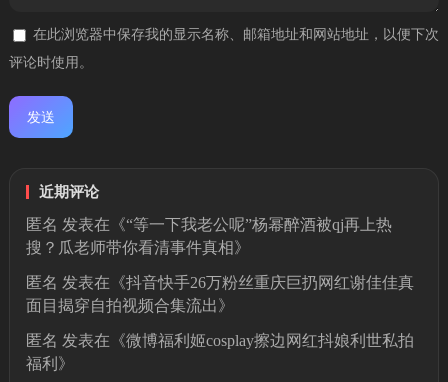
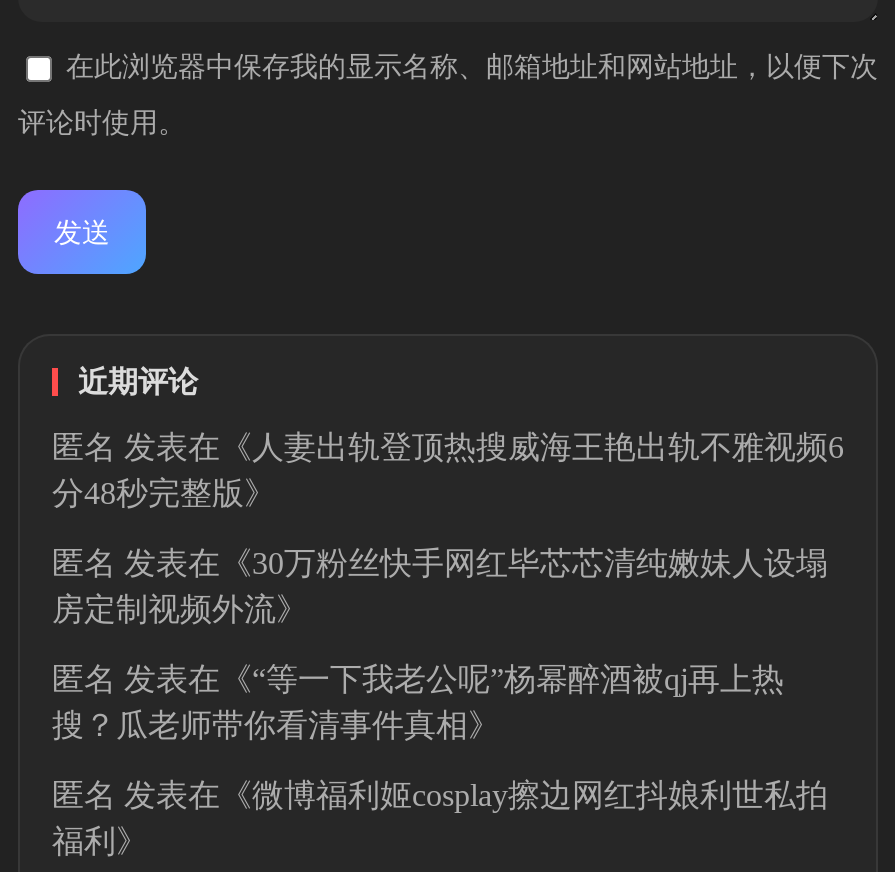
none -> [52,431,844,627] 匿名发表在《人妻出轨登顶热搜威海王艳出轨不雅视频6 | 分48秒完整版》 | 匿名发表在《30万粉丝快手网红毕芯芯清纯嫩妹人设塌 | 房定制视频外流》
moved [26,216,392,256] -> [52,663,784,743]: 匿名发表在《“等一下我老公呢”杨幂醉酒被qj再上热 | 搜？瓜老师带你看清事件真相》
[26,274,414,314] 匿名发表在《抖音快手26万粉丝重庆巨扔网红谢佳佳真 | 面目揭穿自拍视频合集流出》 -> none

